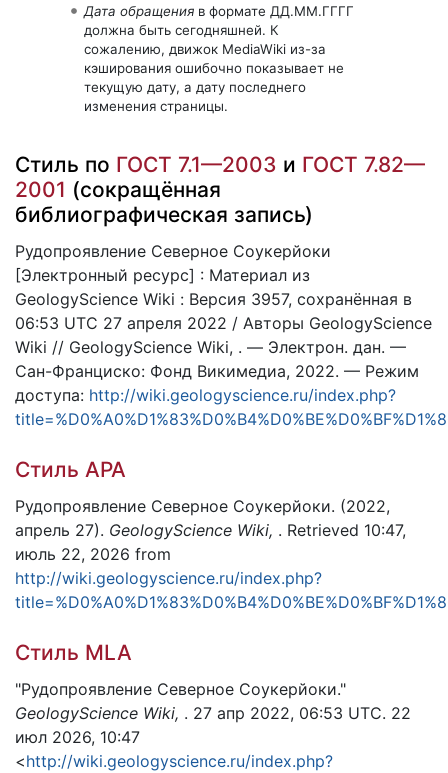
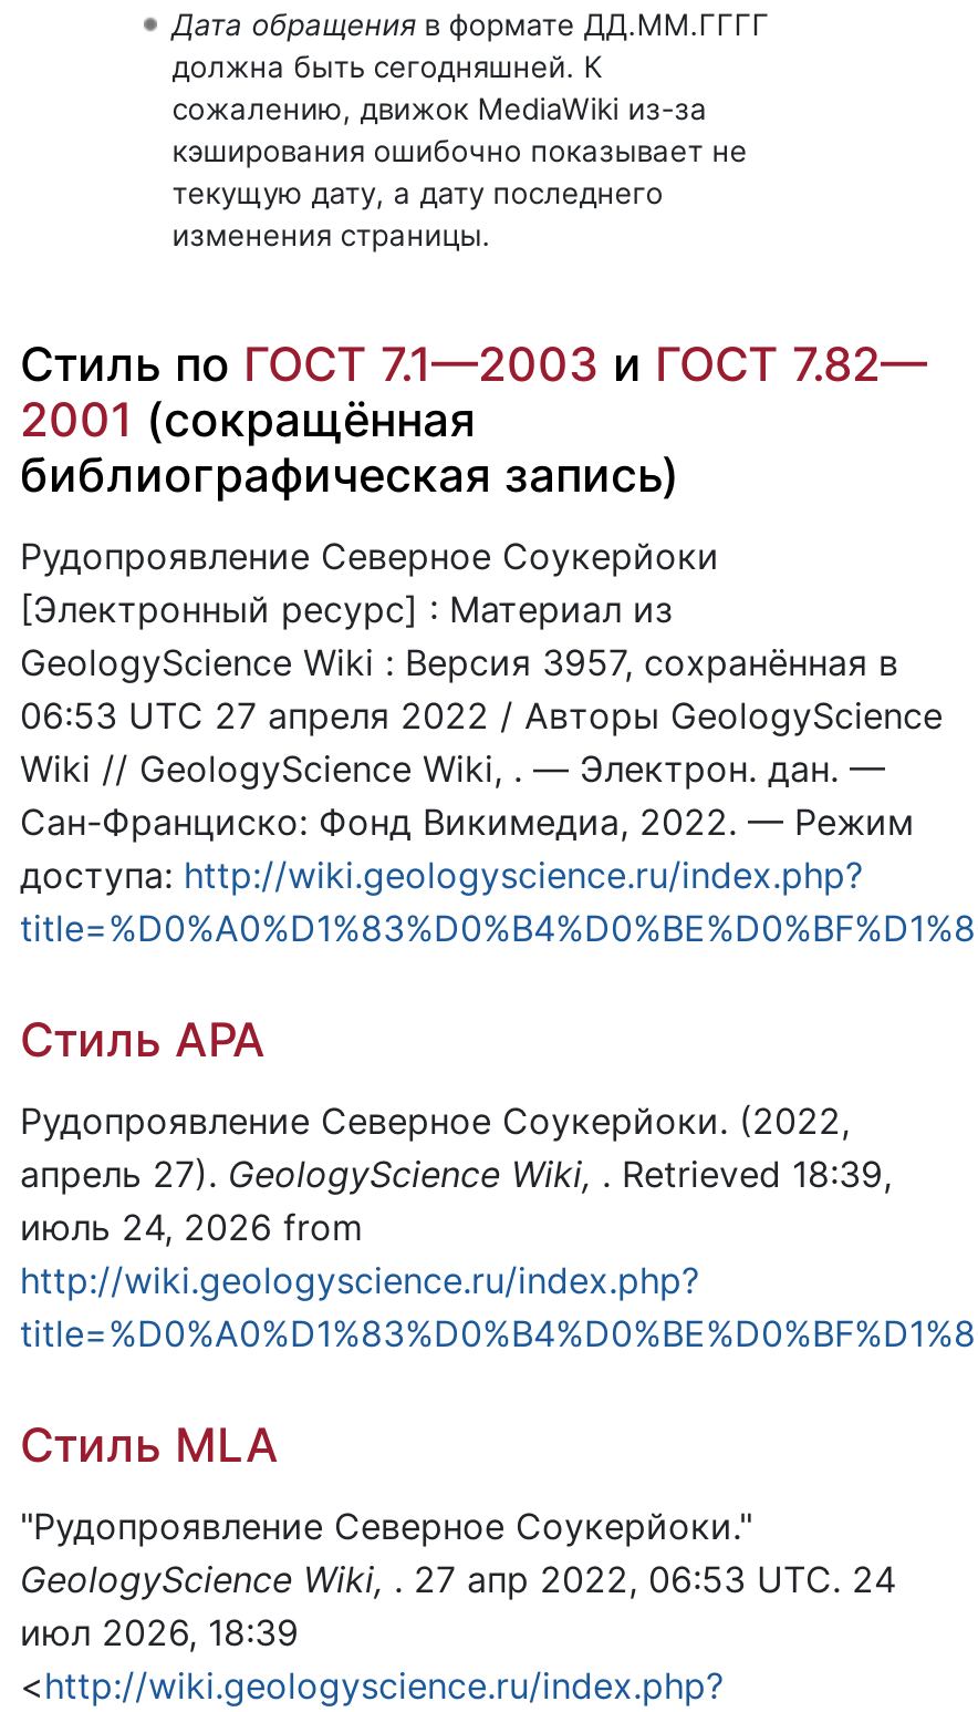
[15,520,406,540] апрель 27). GeologyScience Wiki,. Retrieved 10:47, -> [20,1151,892,1195] апрель 27). GeologyScience Wiki,. Retrieved 18:39,
[15,544,171,564] июль 22, 2026 from -> [20,1204,363,1248] июль 24, 2026 from
[15,703,411,723] GeologyScience Wiki,. 27 апр 2022, 06:53 UTC. 22 -> [20,1557,896,1601] GeologyScience Wiki,. 27 апр 2022, 06:53 UTC. 24
[15,727,140,747] июл 2026, 10:47 -> [20,1610,299,1654] июл 2026, 18:39

